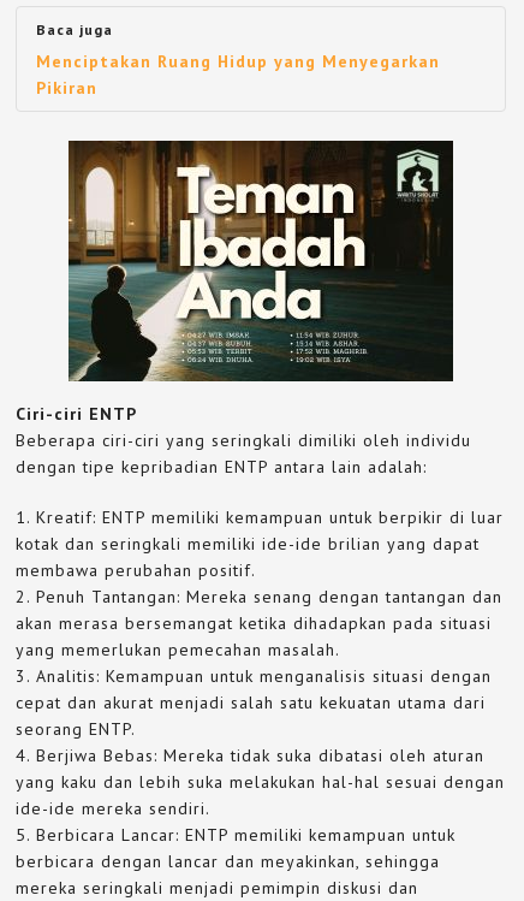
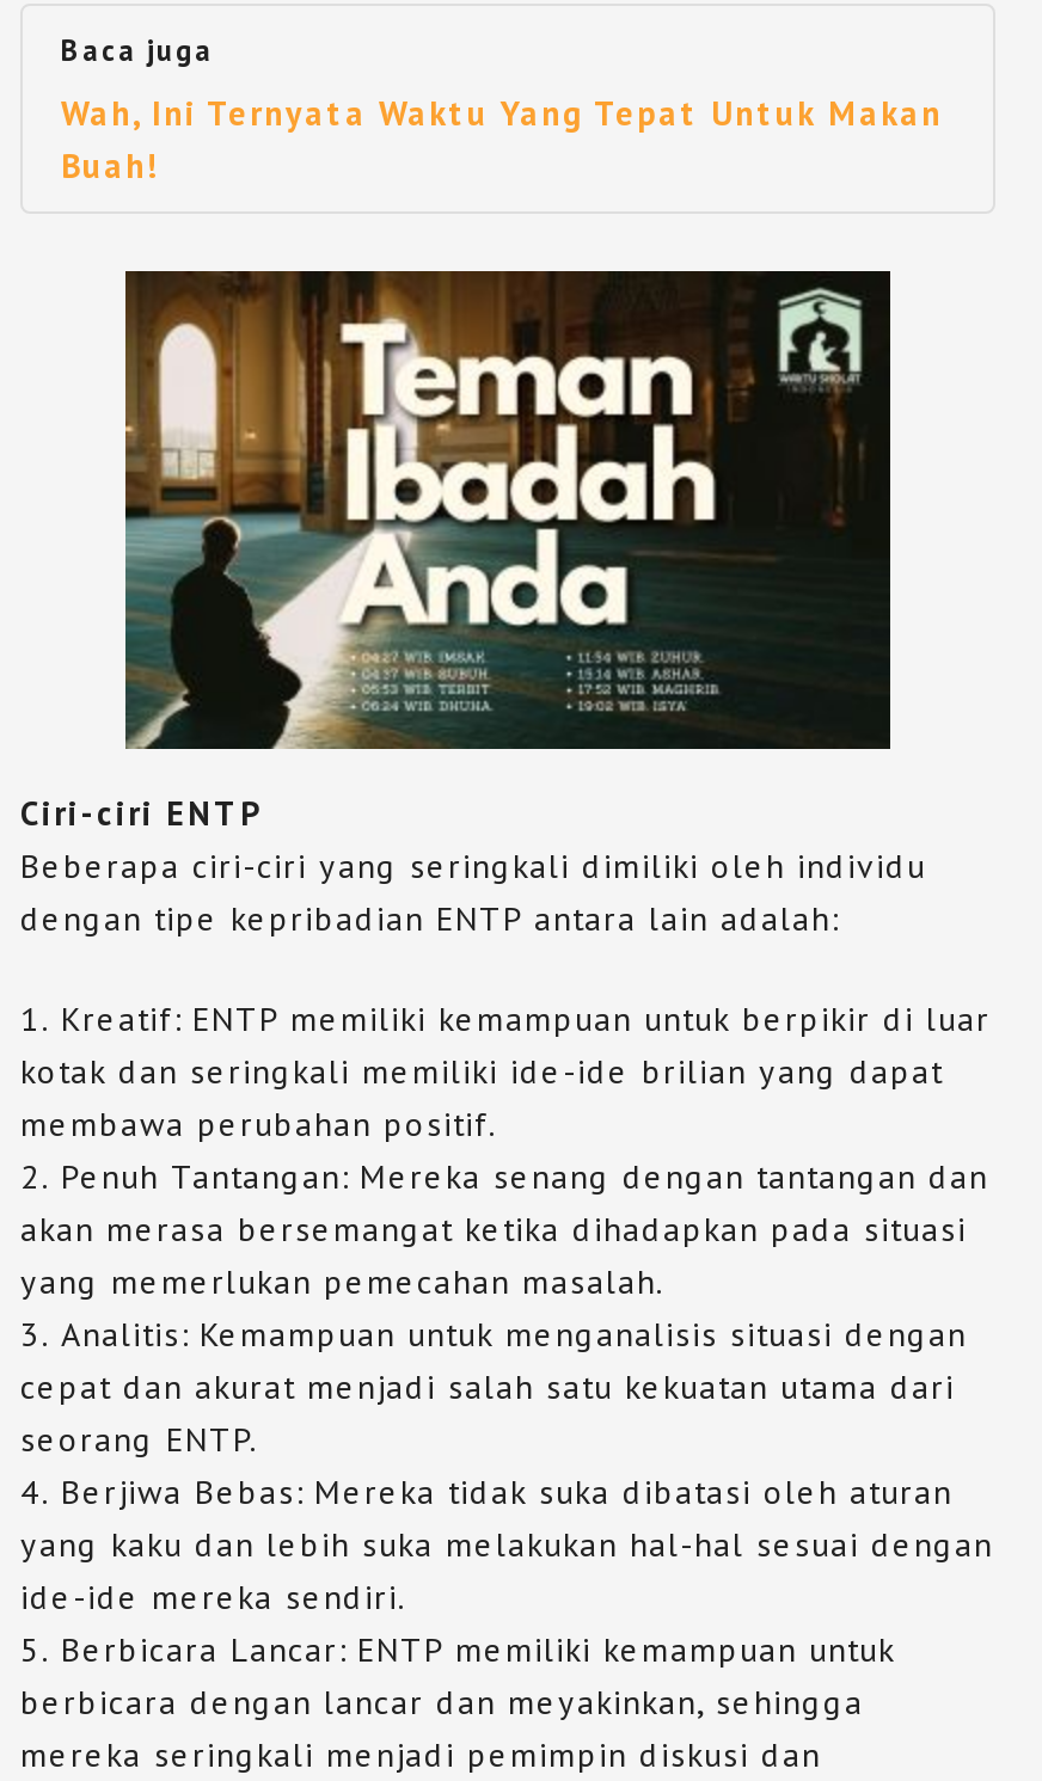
[36,50,440,98] Menciptakan Ruang Hidup yang Menyegarkan | Pikiran -> [61,91,943,187] Wah, Ini Ternyata Waktu Yang Tepat Untuk Makan | Buah!

